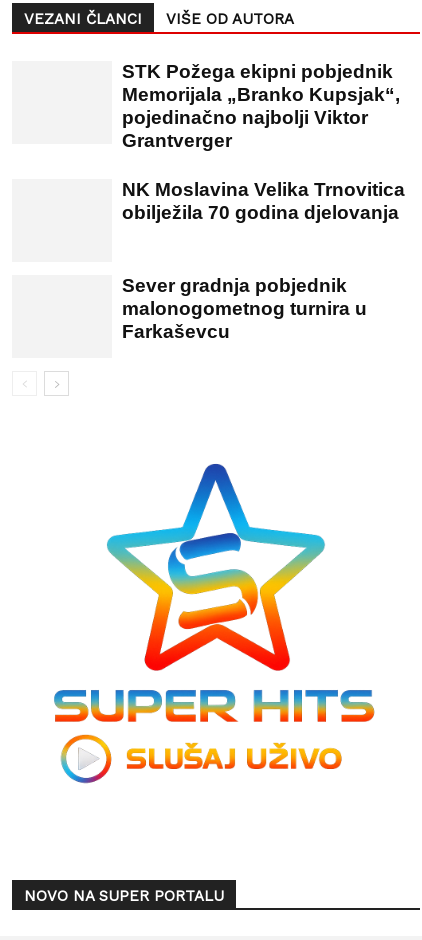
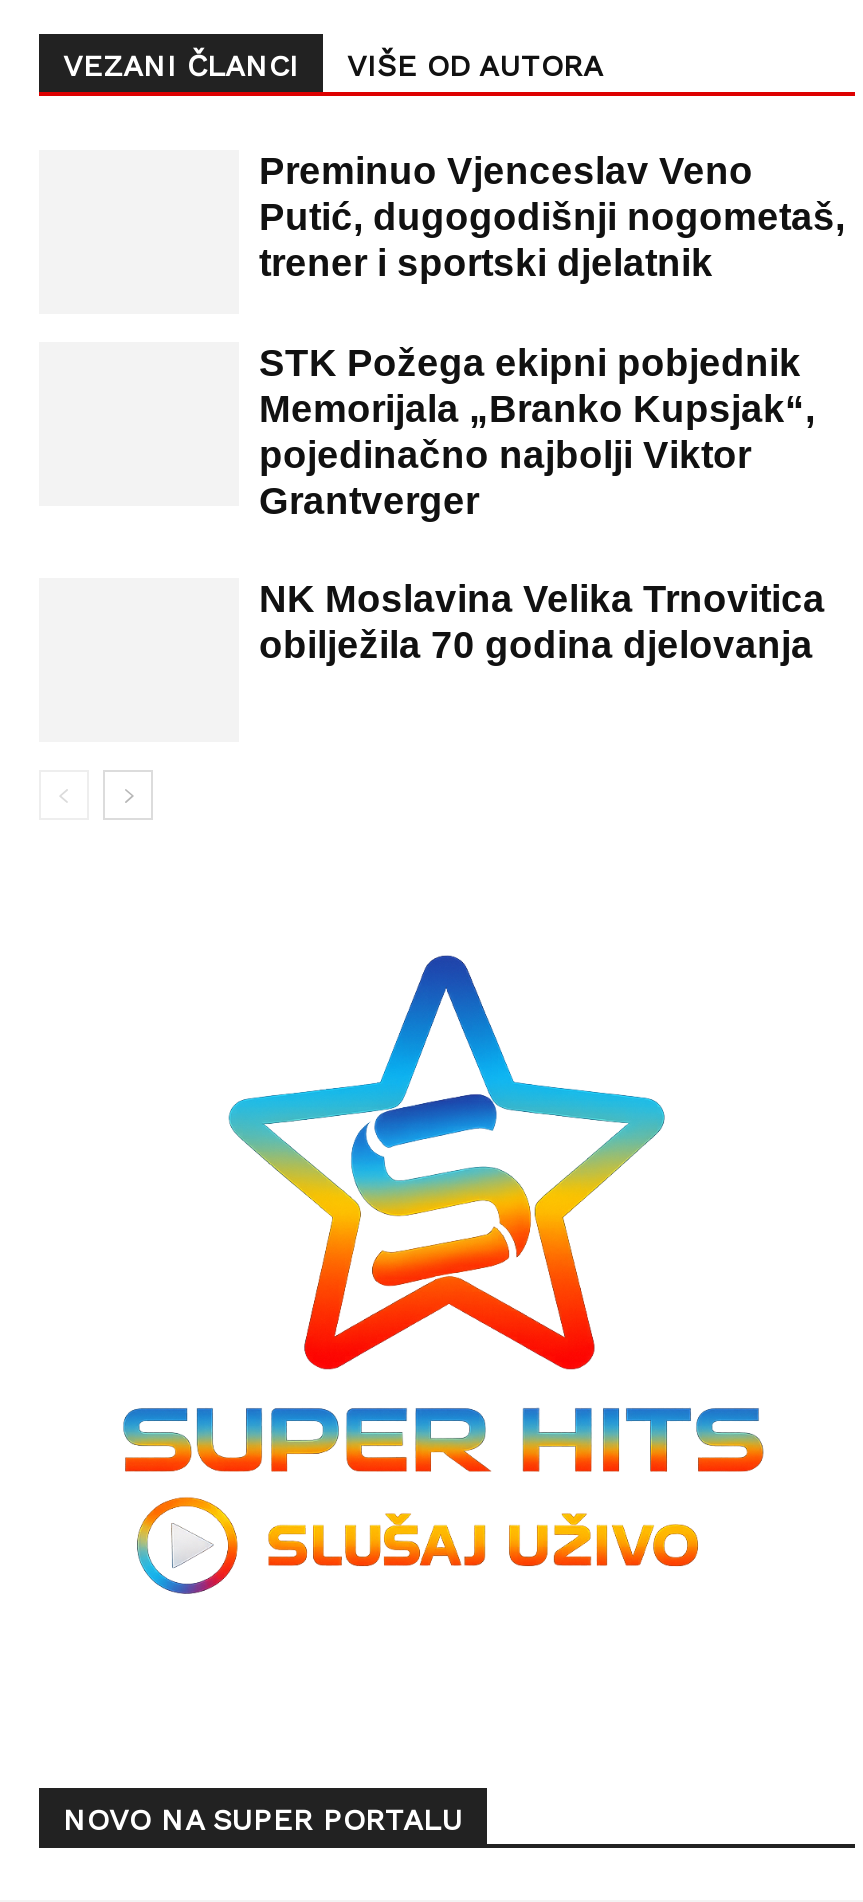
none -> [259,149,845,283] Preminuo Vjenceslav Veno | Putić, dugogodišnji nogometaš, | trener i sportski djelatnik
moved [122,61,405,223] -> [259,341,825,665]: STK Požega ekipni pobjednik | Memorijala „Branko Kupsjak“, | pojedinačno najbolji Viktor | Grantverger | NK Moslavina Velika Trnovitica | obilježila 70 godina djelovanja
[122,275,367,342] Sever gradnja pobjednik | malonogometnog turnira u | Farkaševcu -> none

